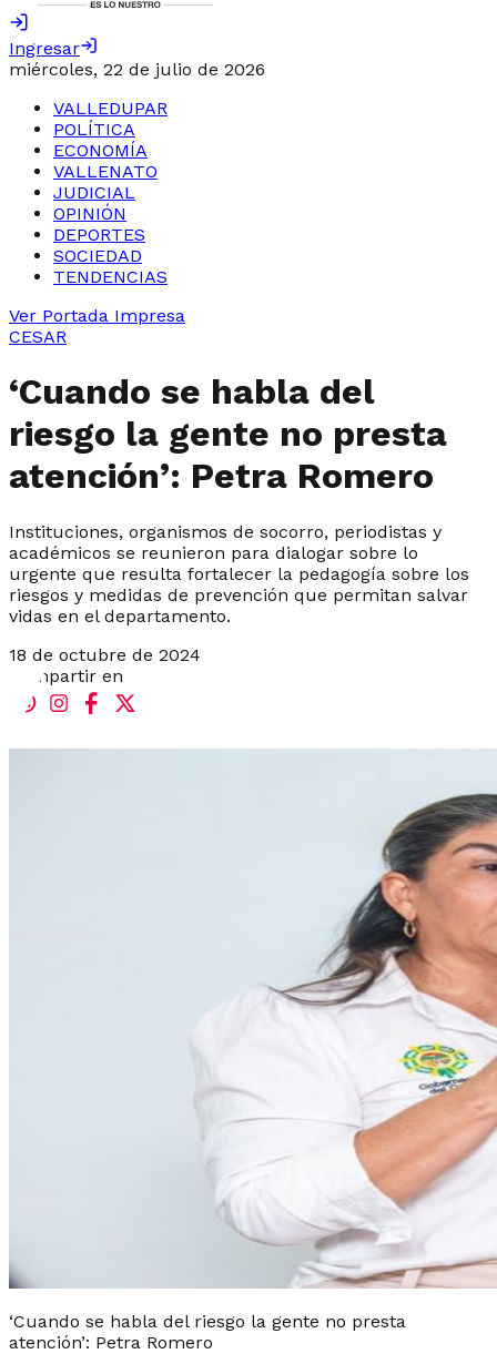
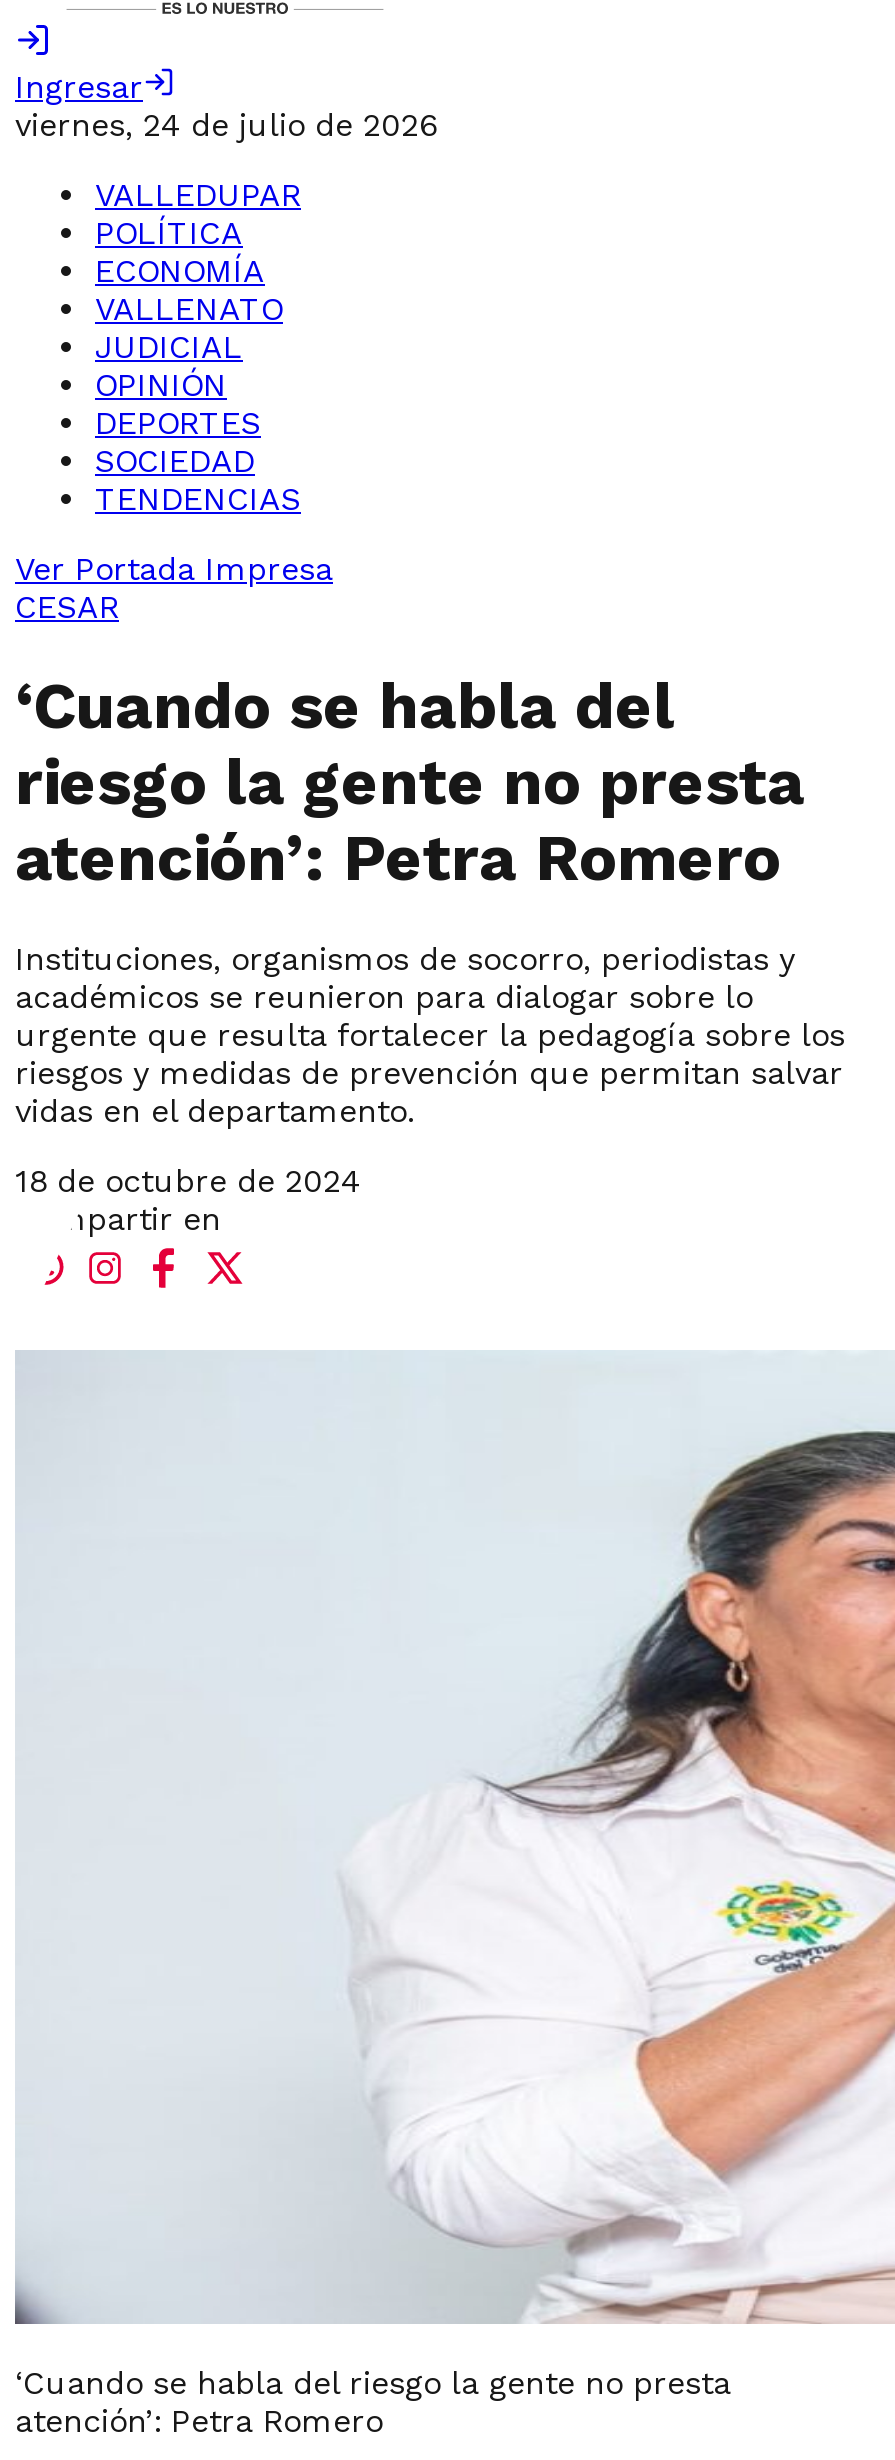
[9,59,265,80] miércoles, 22 de julio de 2026 -> [15,106,437,144] viernes, 24 de julio de 2026

